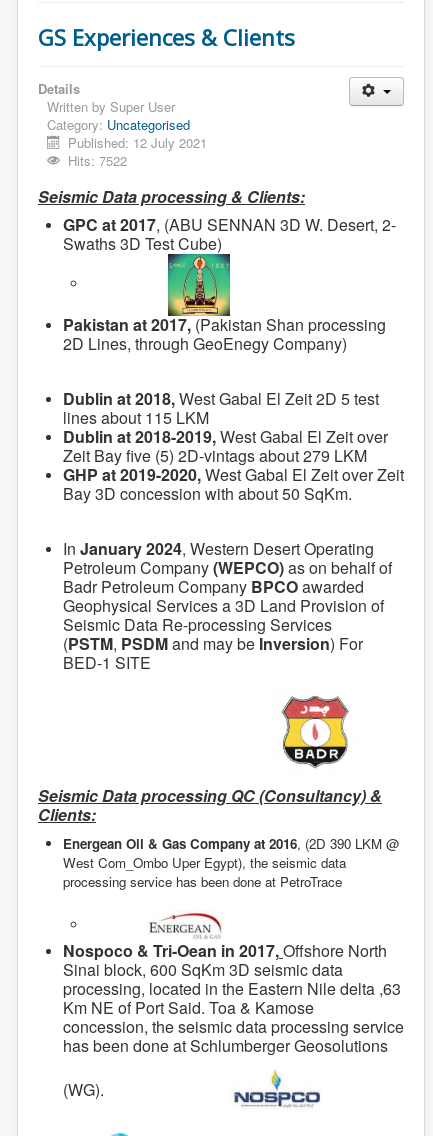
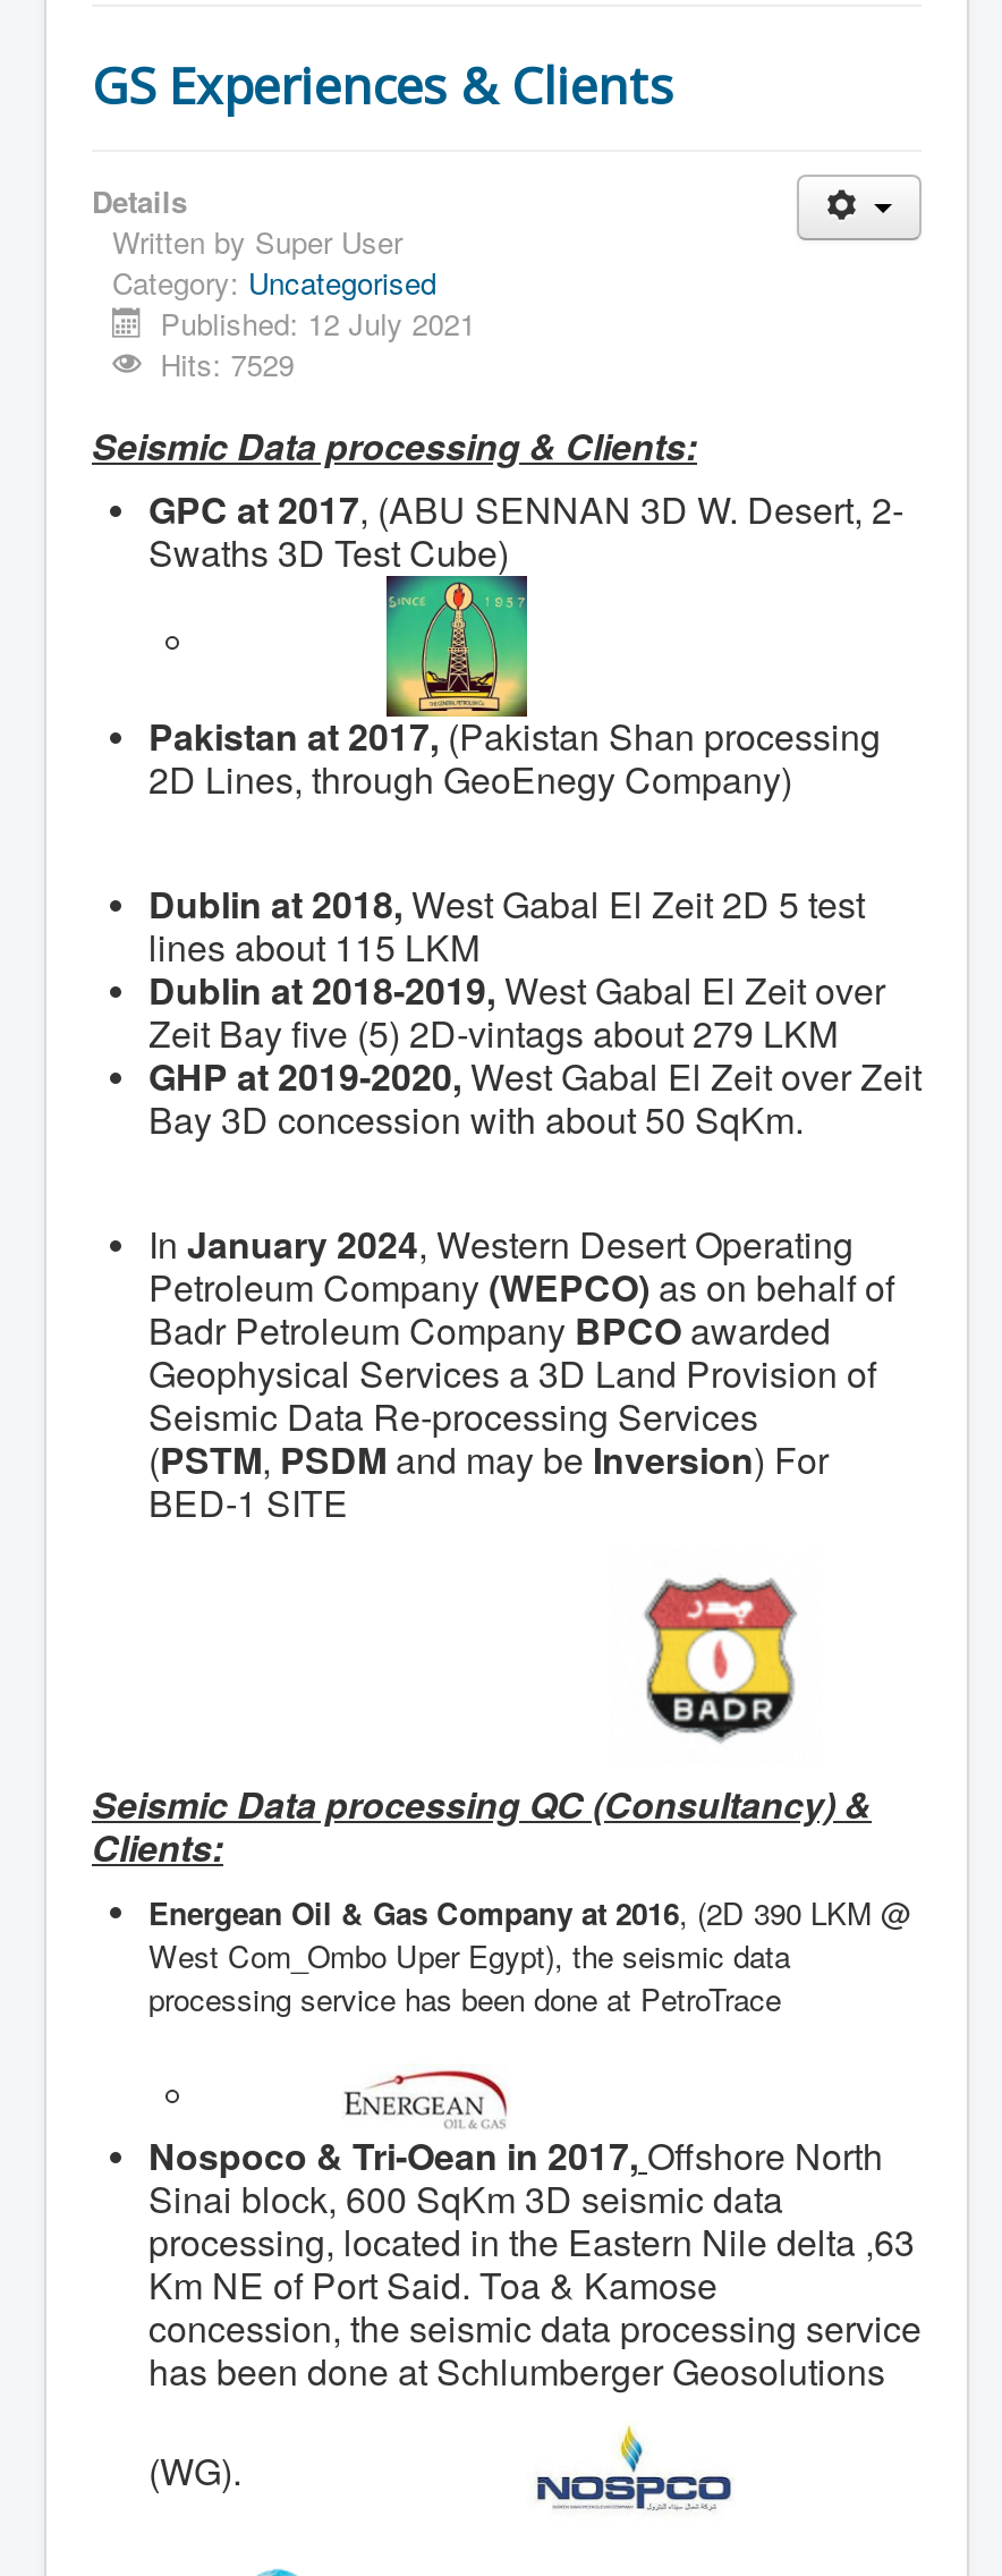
[68,151,127,170] Hits: 7522 -> [160,342,294,385] Hits: 7529

